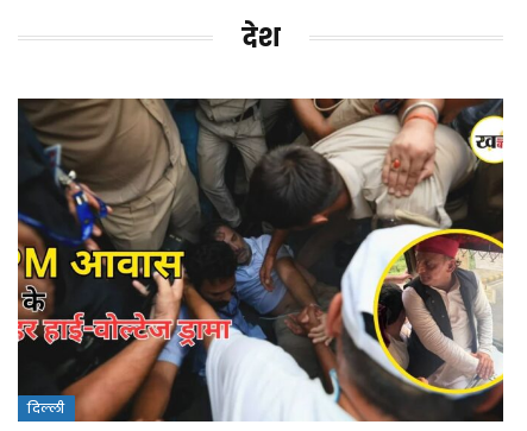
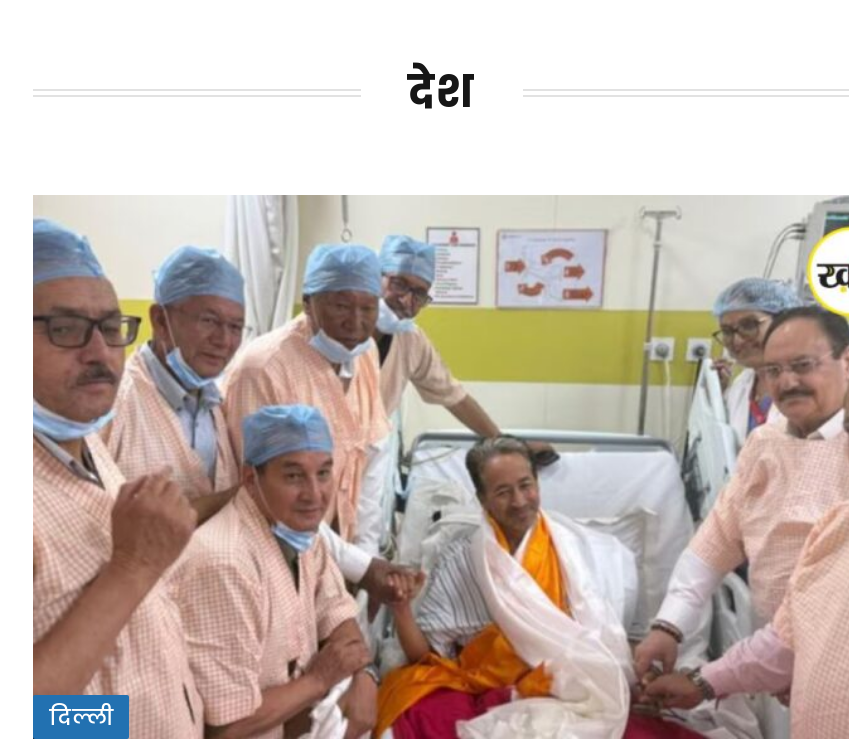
[17,97,504,423] [image] -> [31,195,851,741] [image]

